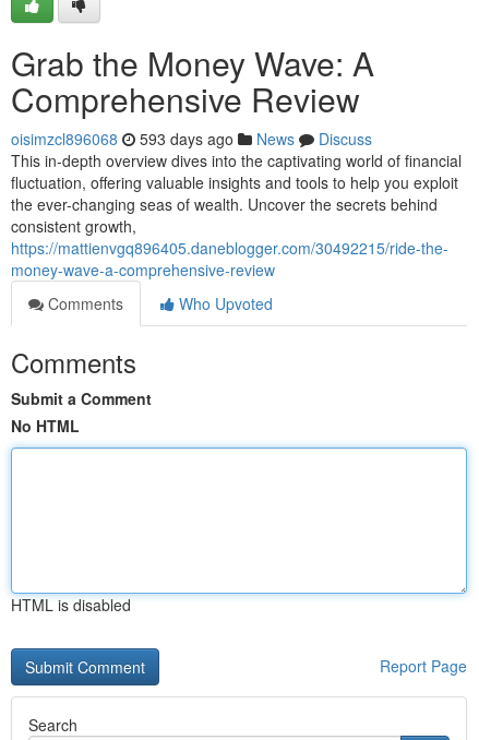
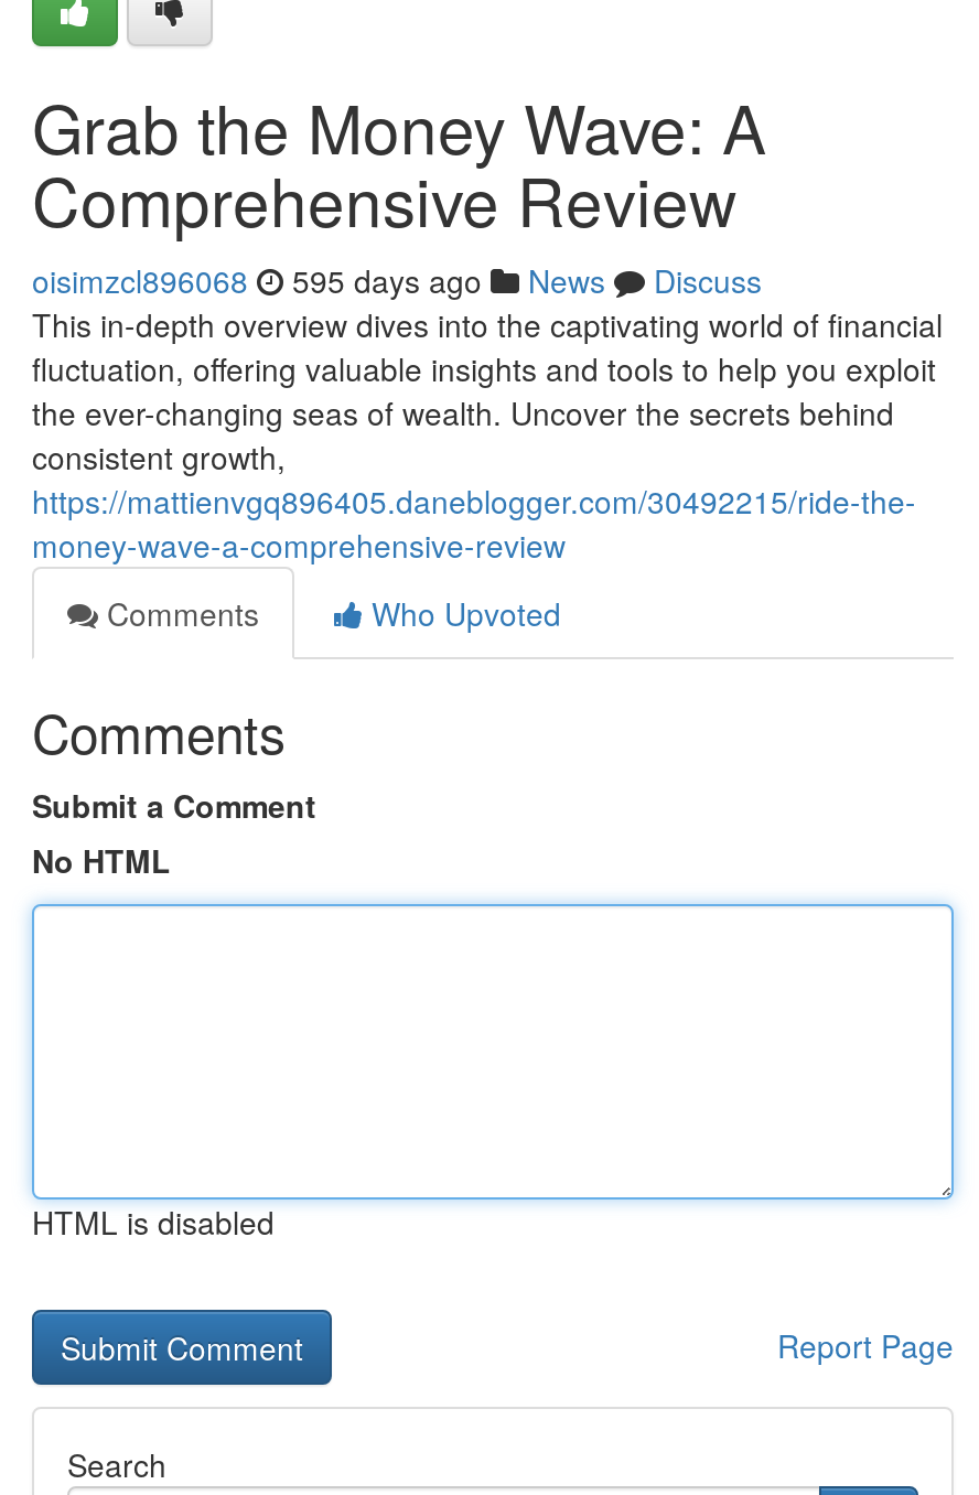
[11,128,372,150] oisimzcl896068 593 days ago News Discuss -> [32,258,762,302] oisimzcl896068 595 days ago News Discuss

